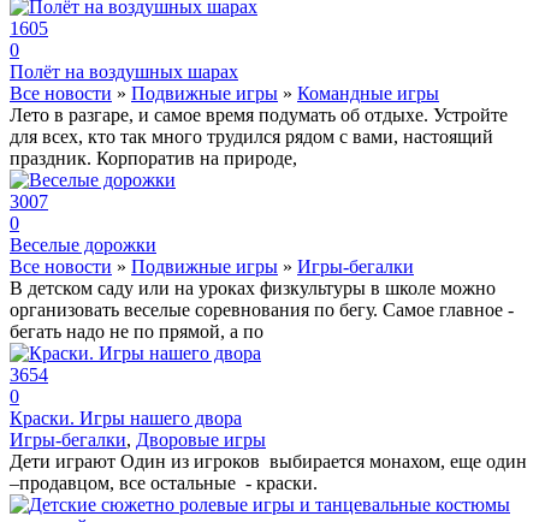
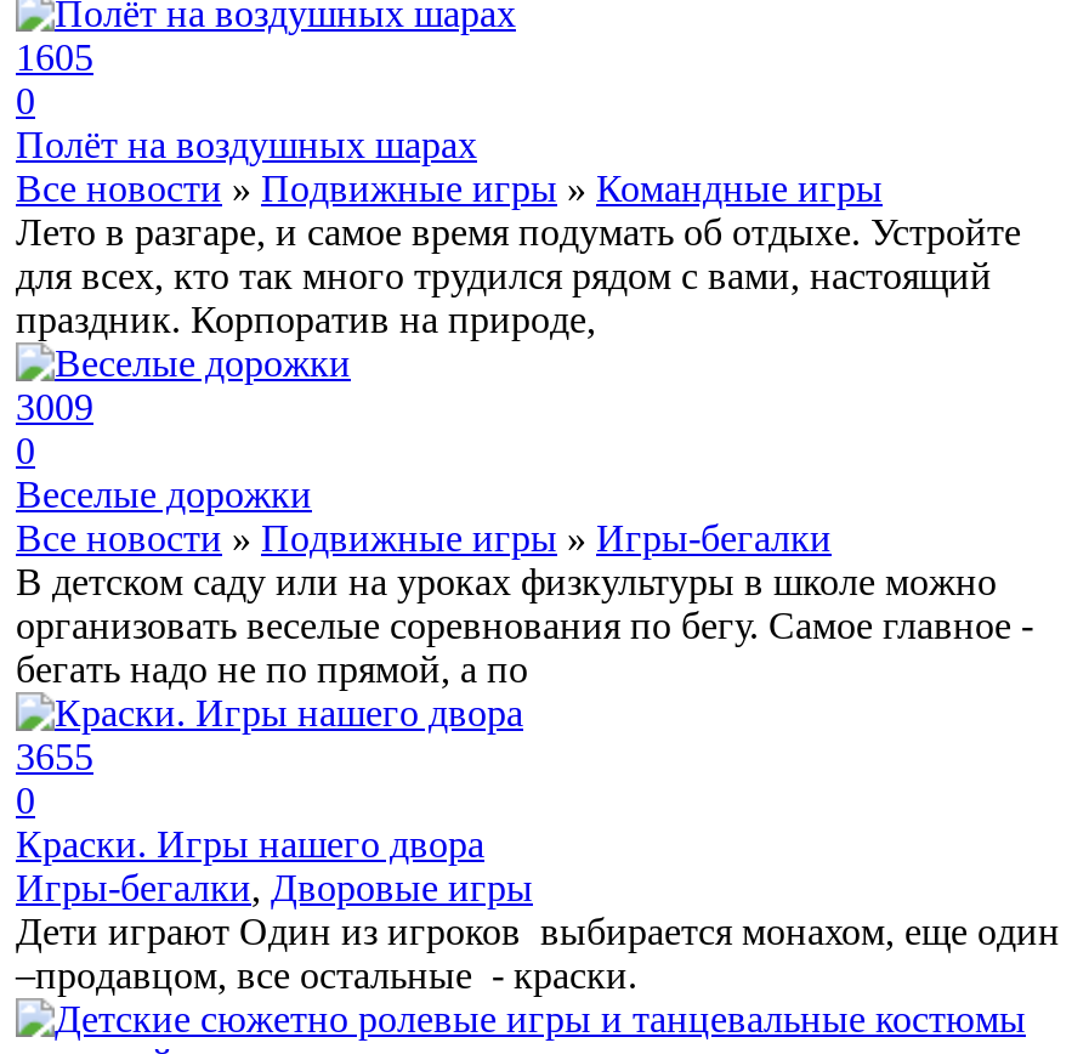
[10,191,48,212] 3007 -> [16,386,93,427] 3009
[10,364,48,385] 3654 -> [16,736,93,777] 3655

